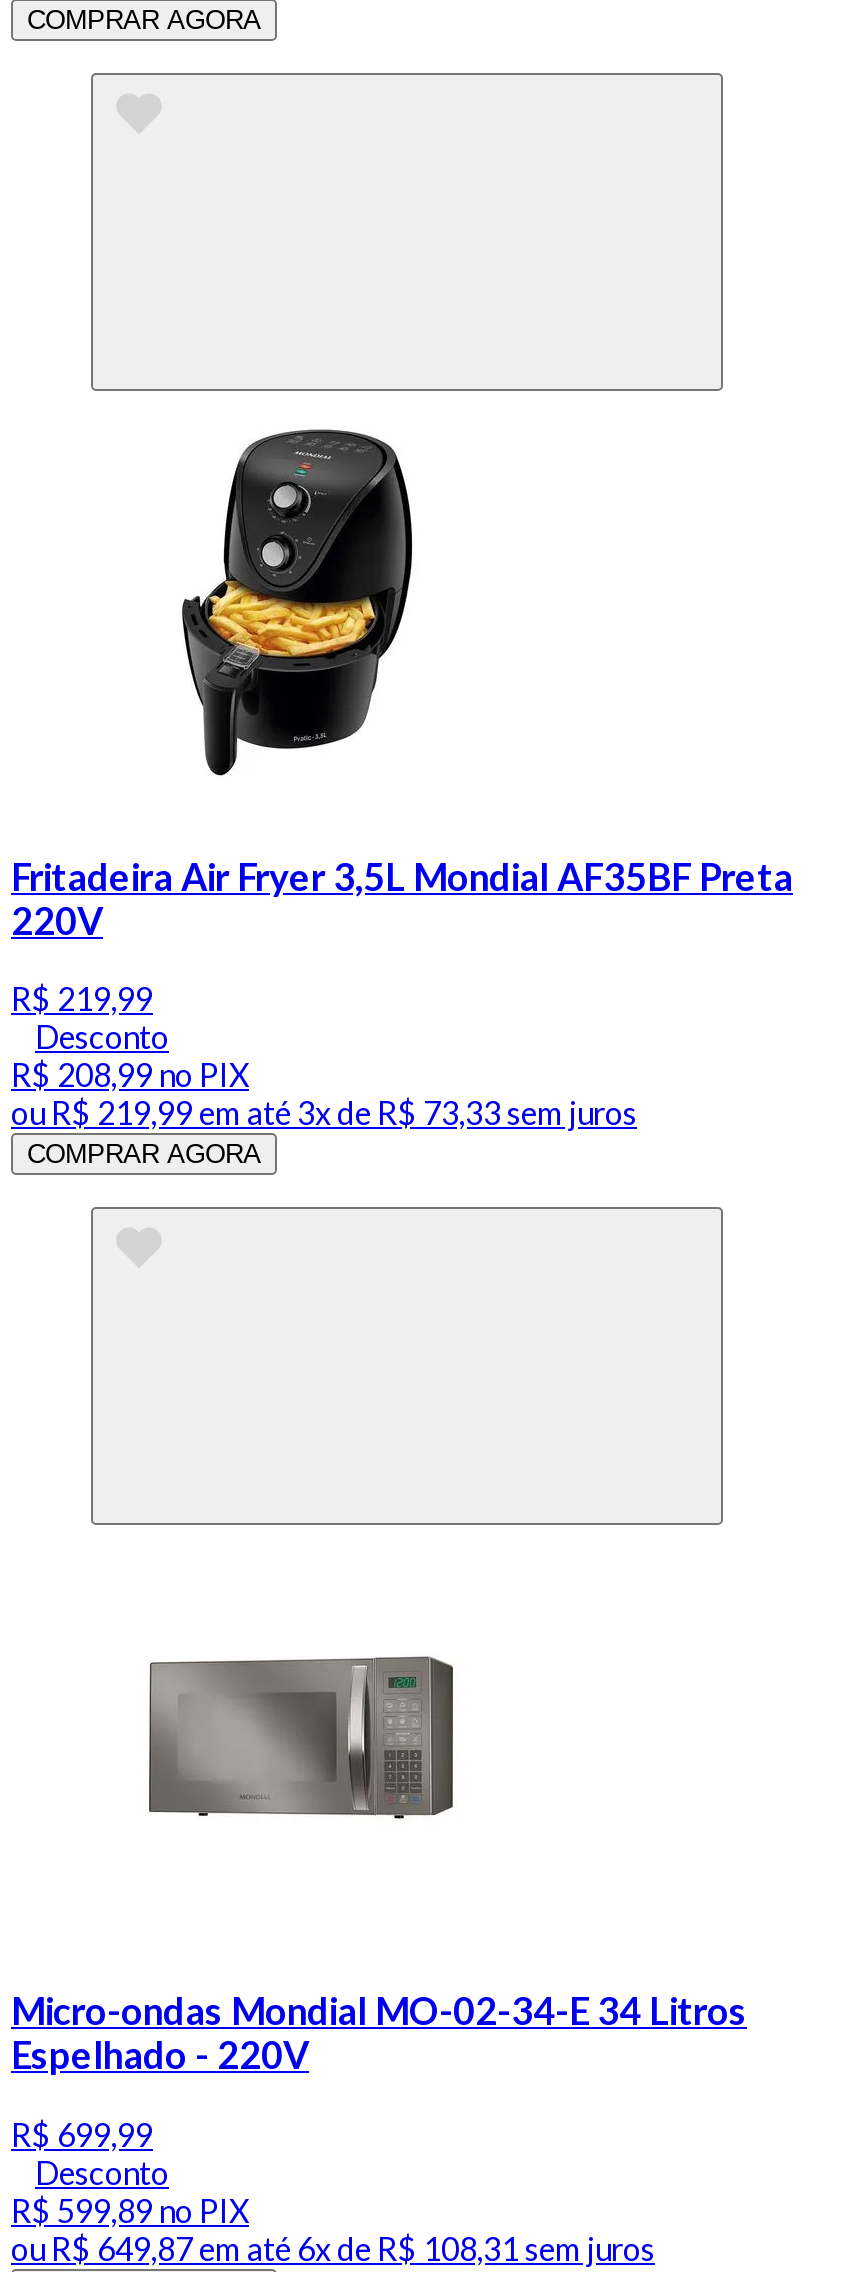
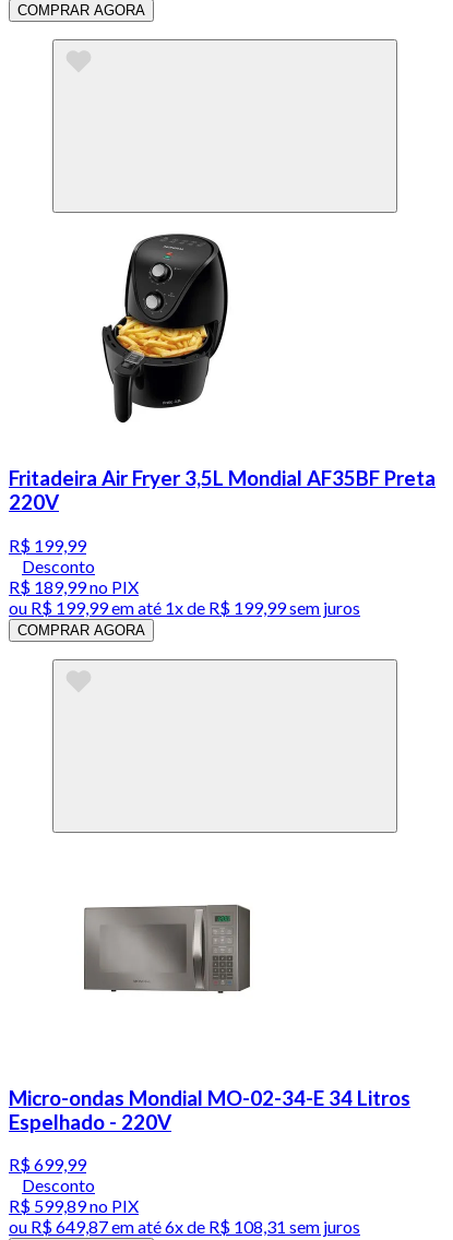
[11,980,153,1018] R$ 219,99 -> [9,535,86,555] R$ 199,99
[11,1056,249,1094] R$ 208,99 no PIX -> [9,576,139,597] R$ 189,99 no PIX
[11,1094,637,1132] ou R$ 219,99 em até 3x de R$ 73,33 sem juros -> [9,597,360,618] ou R$ 199,99 em até 1x de R$ 199,99 sem juros

